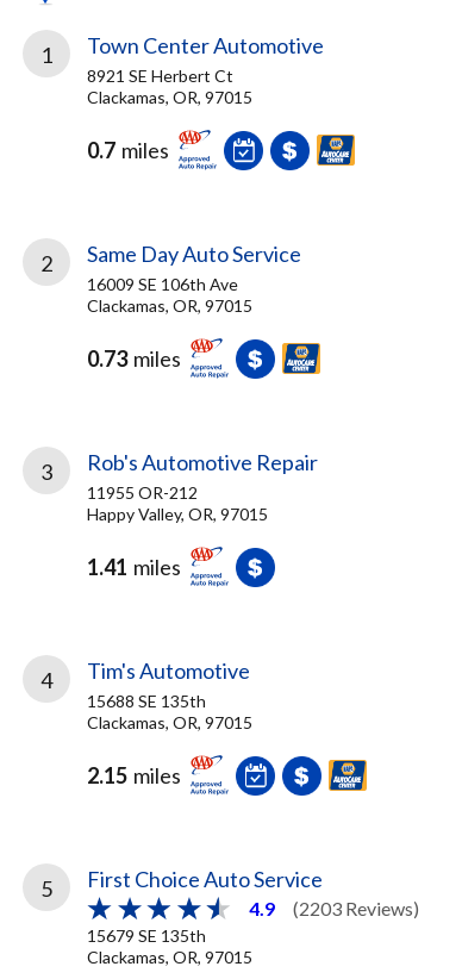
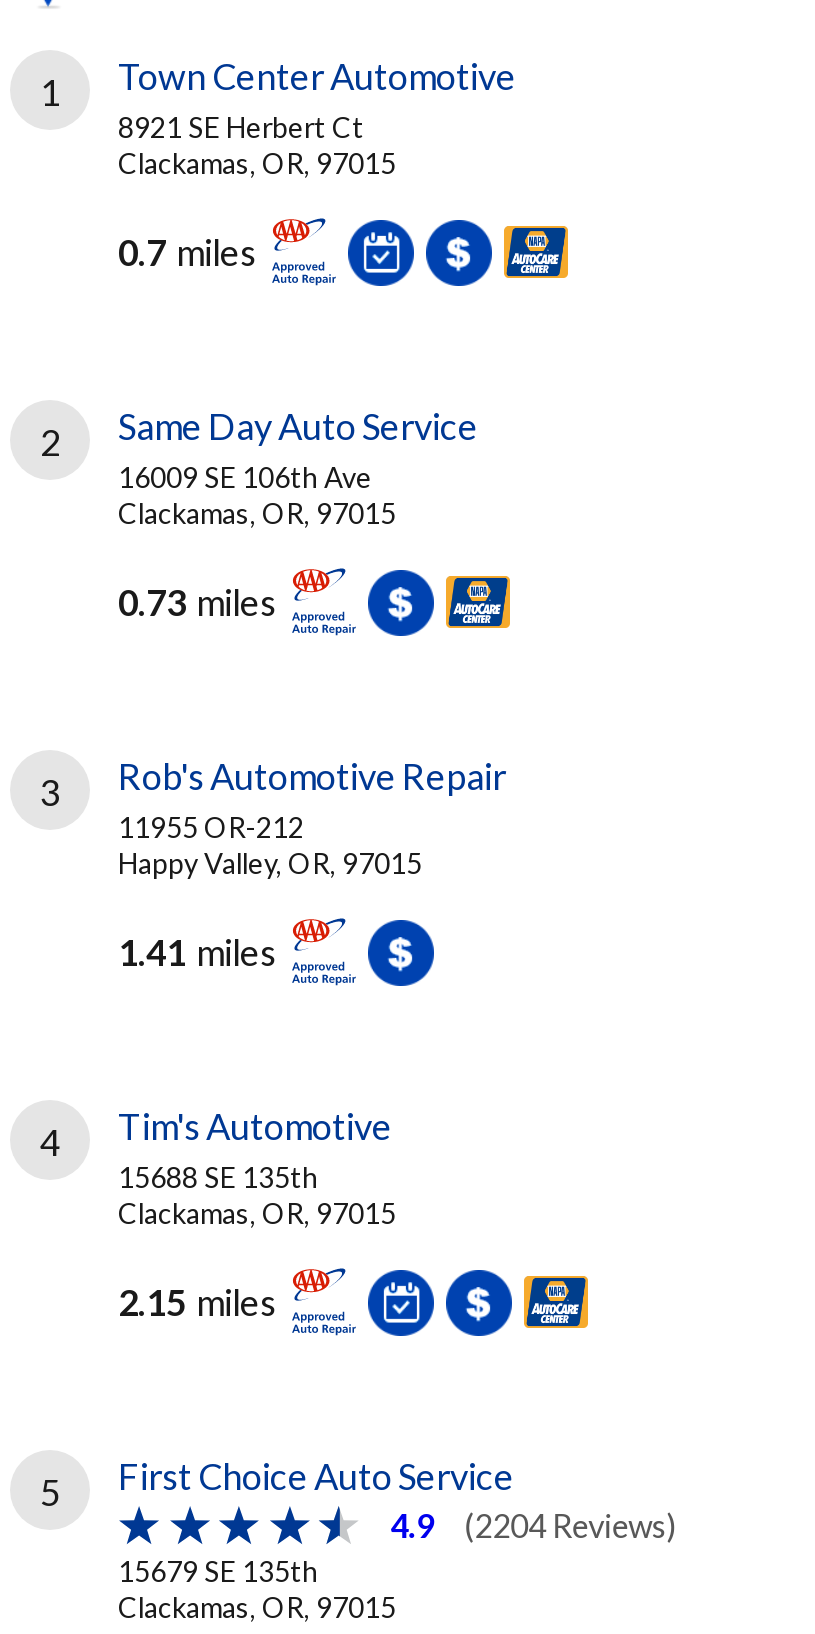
[249,897,419,920] 4.9 (2203 Reviews) -> [390,1507,676,1545] 4.9 (2204 Reviews)

